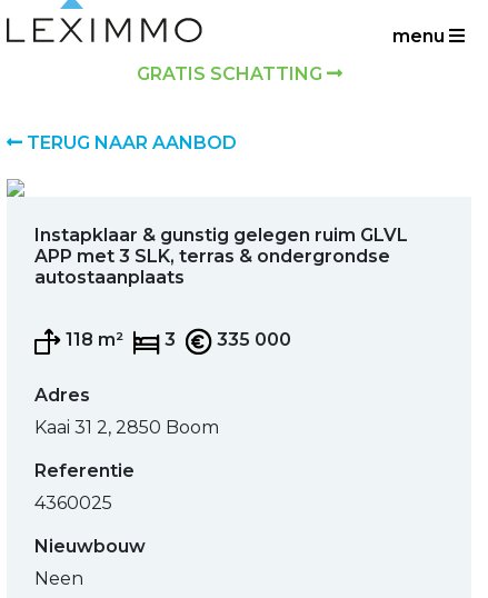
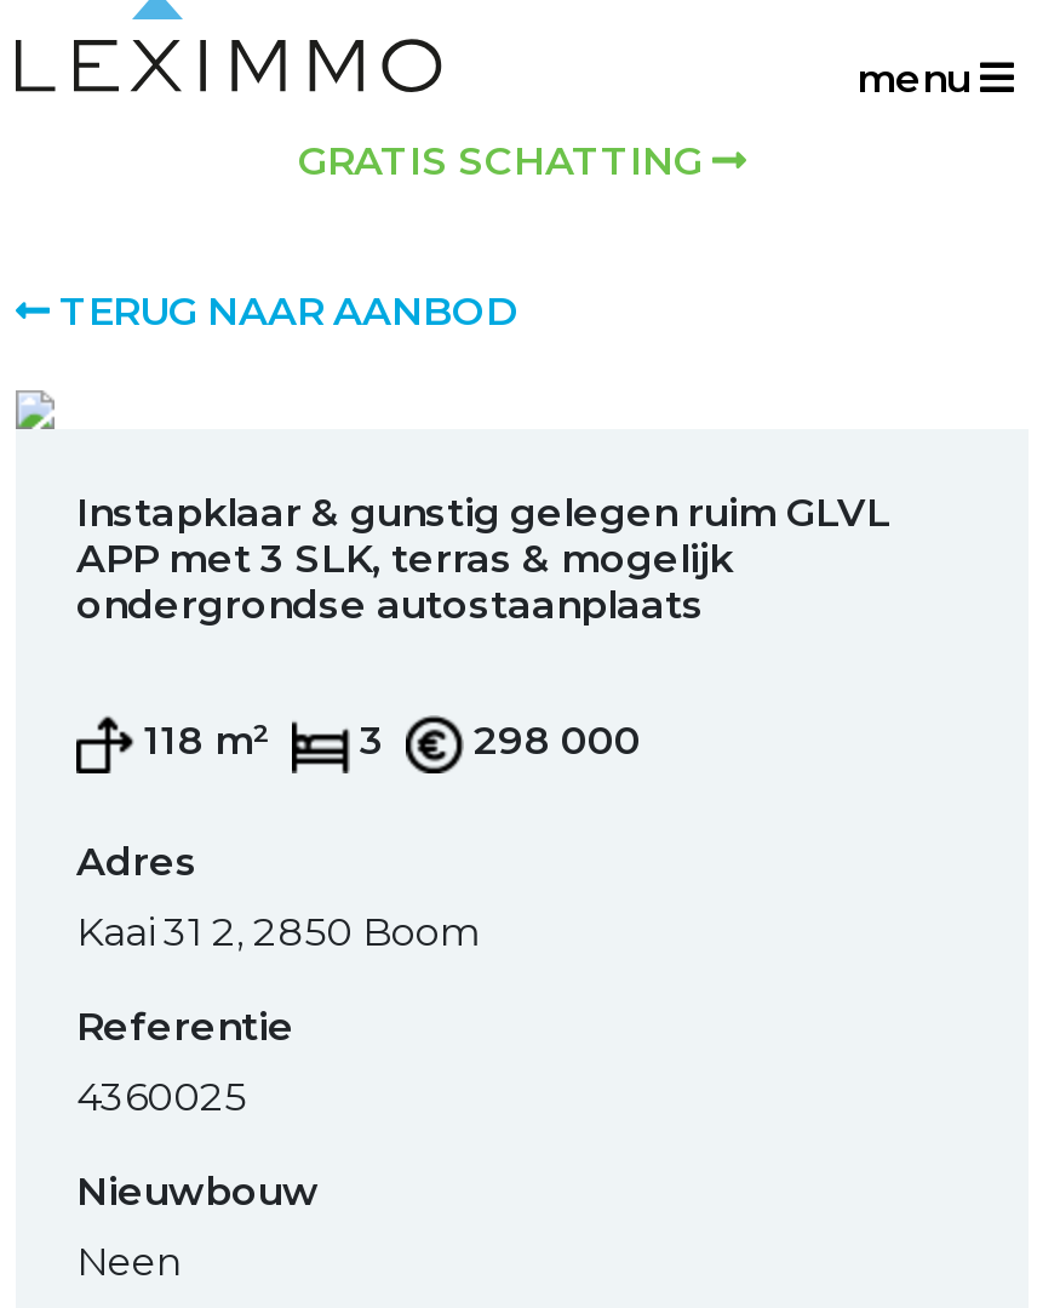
[34,246,390,288] APP met 3 SLK, terras & ondergrondse | autostaanplaats -> [76,536,733,628] APP met 3 SLK, terras & mogelijk | ondergrondse autostaanplaats
[61,329,291,350] 118 m² 3 335 000 -> [134,718,641,764] 118 m² 3 298 000

